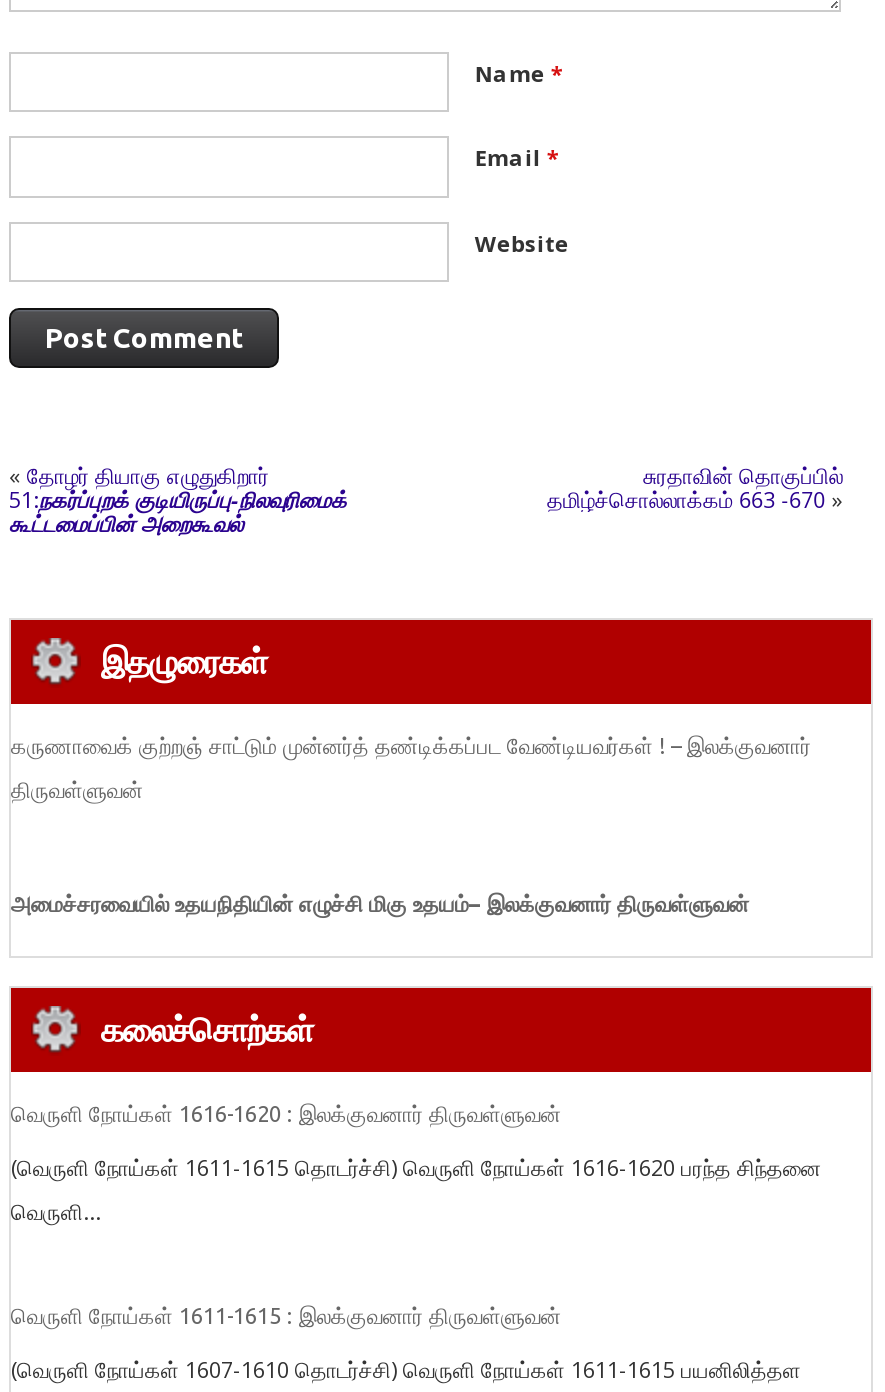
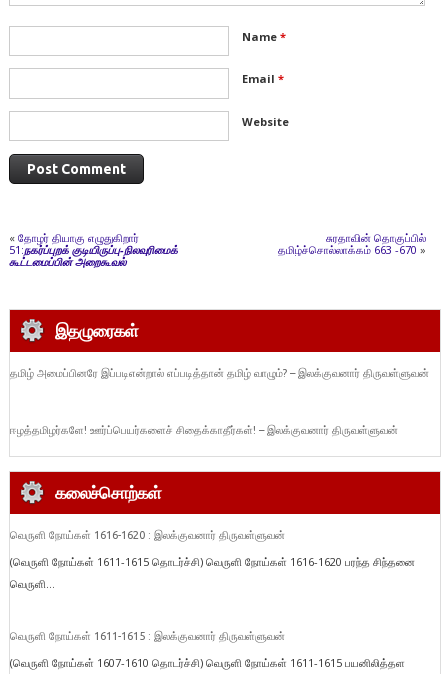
[11,735,811,803] கருணாவைக் குற்றஞ் சாட்டும் முன்னர்த் தண்டிக்கப்பட வேண்டியவர்கள் ! – இலக்குவனார் | திருவள்ளுவன் -> [10,367,429,379] தமிழ் அமைப்பினரே இப்படிஎன்றால் எப்படித்தான் தமிழ் வாழும்? – இலக்குவனார் திருவள்ளுவன்
[11,893,749,917] அமைச்சரவையில் உதயநிதியின் எழுச்சி மிகு உதயம்– இலக்குவனார் திருவள்ளுவன் -> [10,424,398,436] ஈழத்தமிழர்களே! ஊர்ப்பெயர்களைச் சிதைக்காதீர்கள்! – இலக்குவனார் திருவள்ளுவன்

